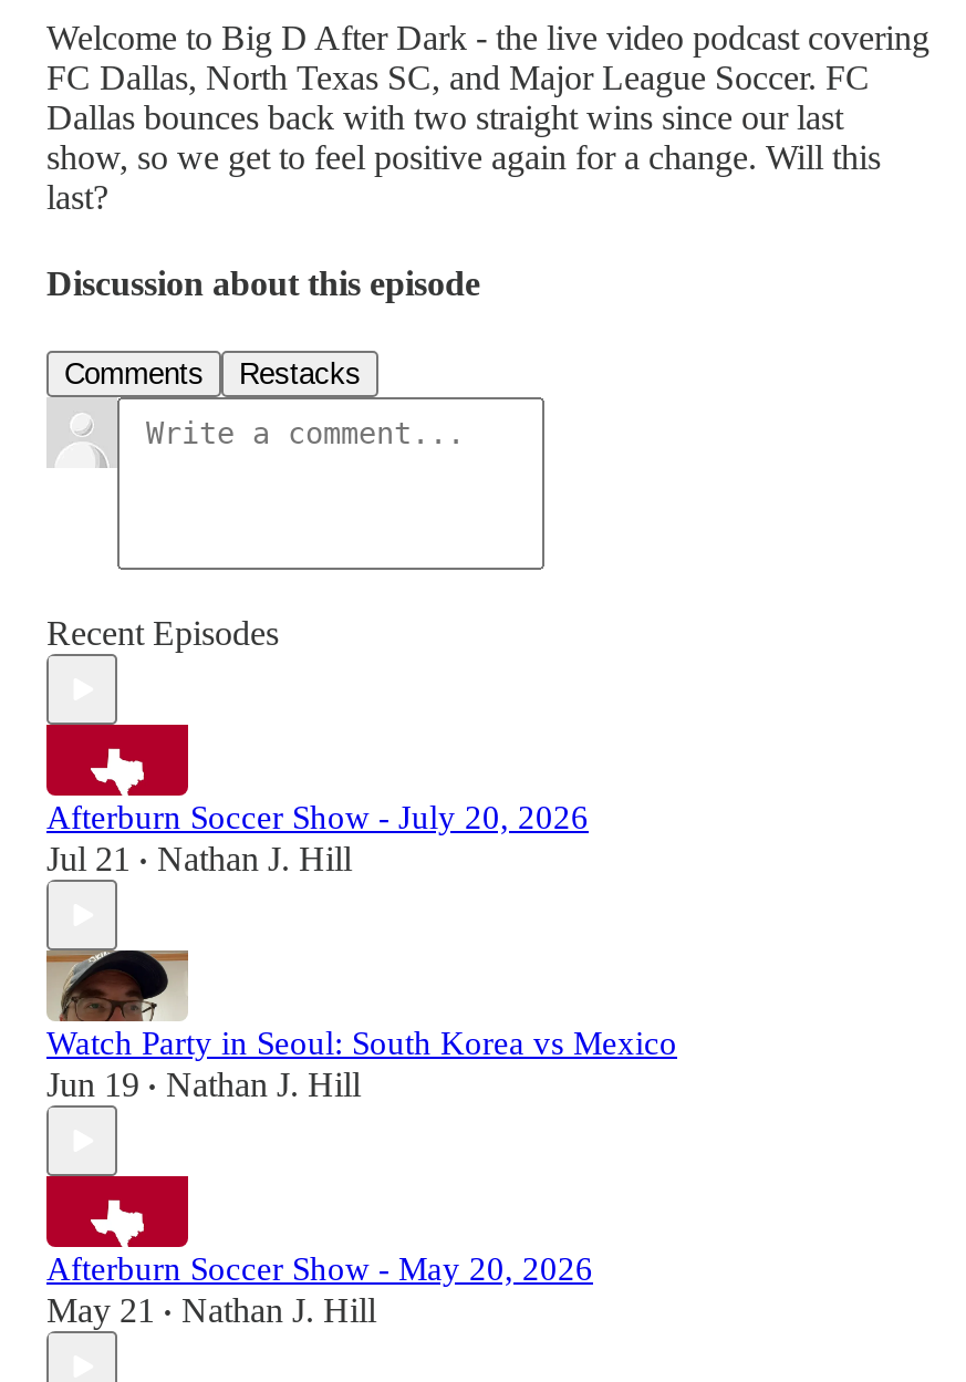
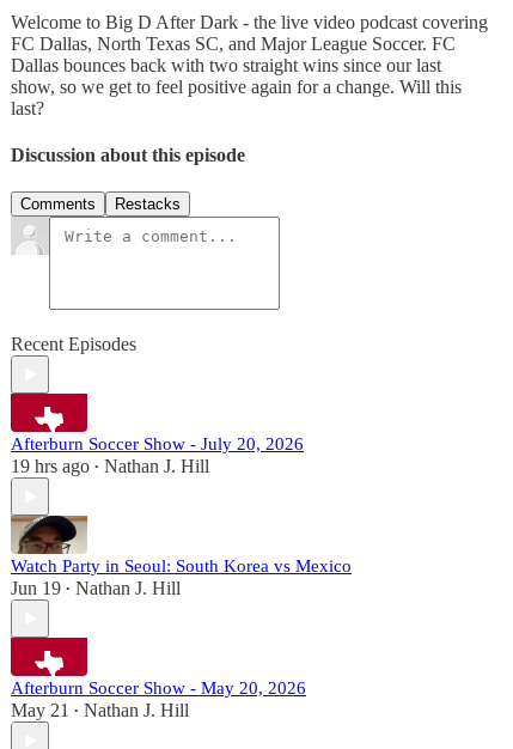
[46,840,352,878] Jul 21 • Nathan J. Hill -> [11,456,209,477] 19 hrs ago • Nathan J. Hill

